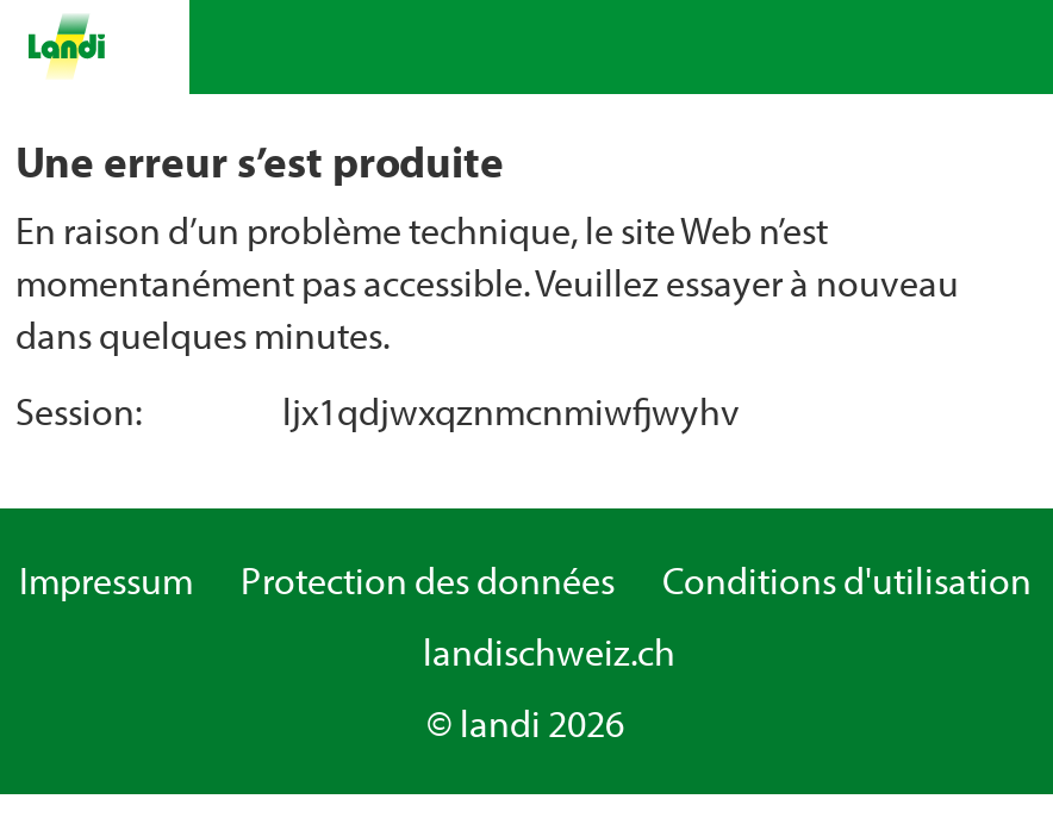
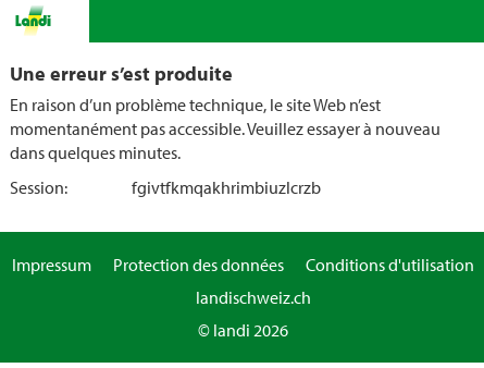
[282,387,740,435] ljx1qdjwxqznmcnmiwfjwyhv -> [132,176,321,198] fgivtfkmqakhrimbiuzlcrzb

